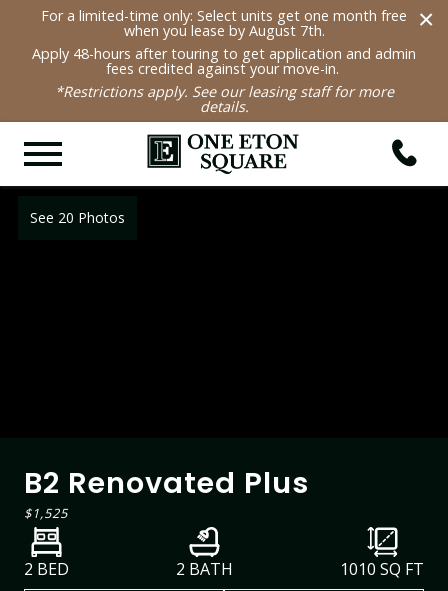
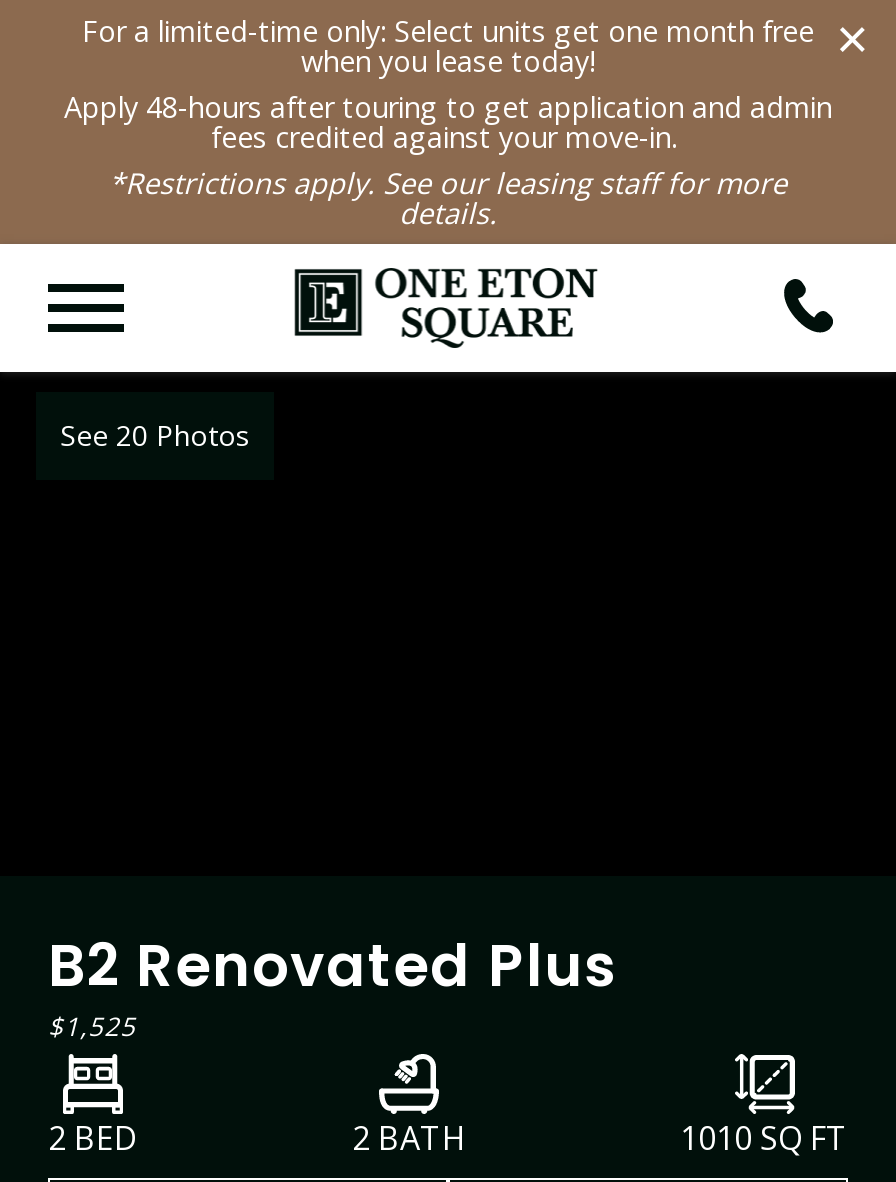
[123,21,324,40] when you lease by August 7th. -> [301,41,595,79] when you lease today!

